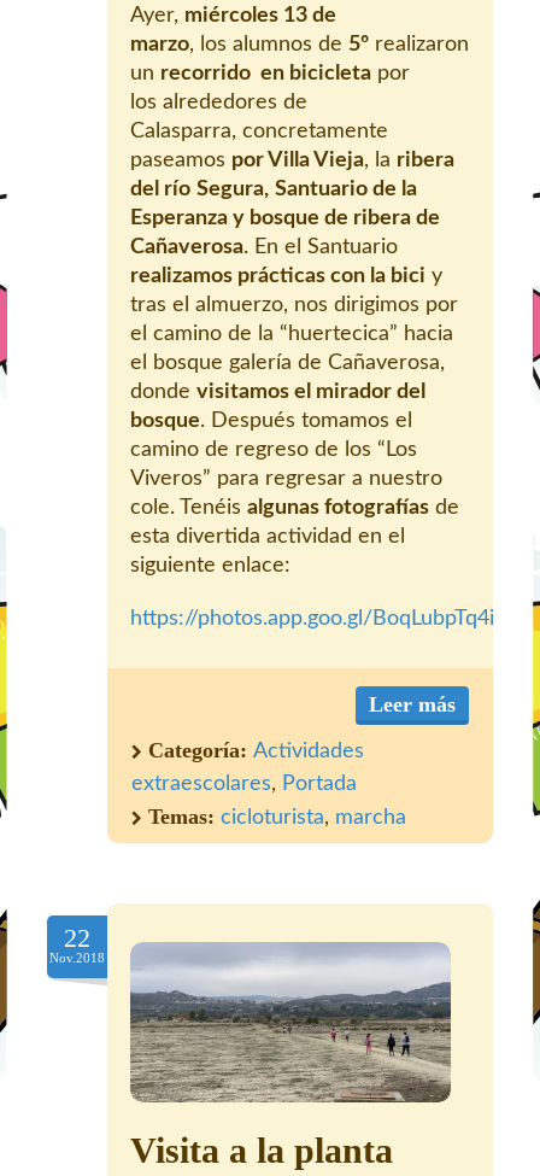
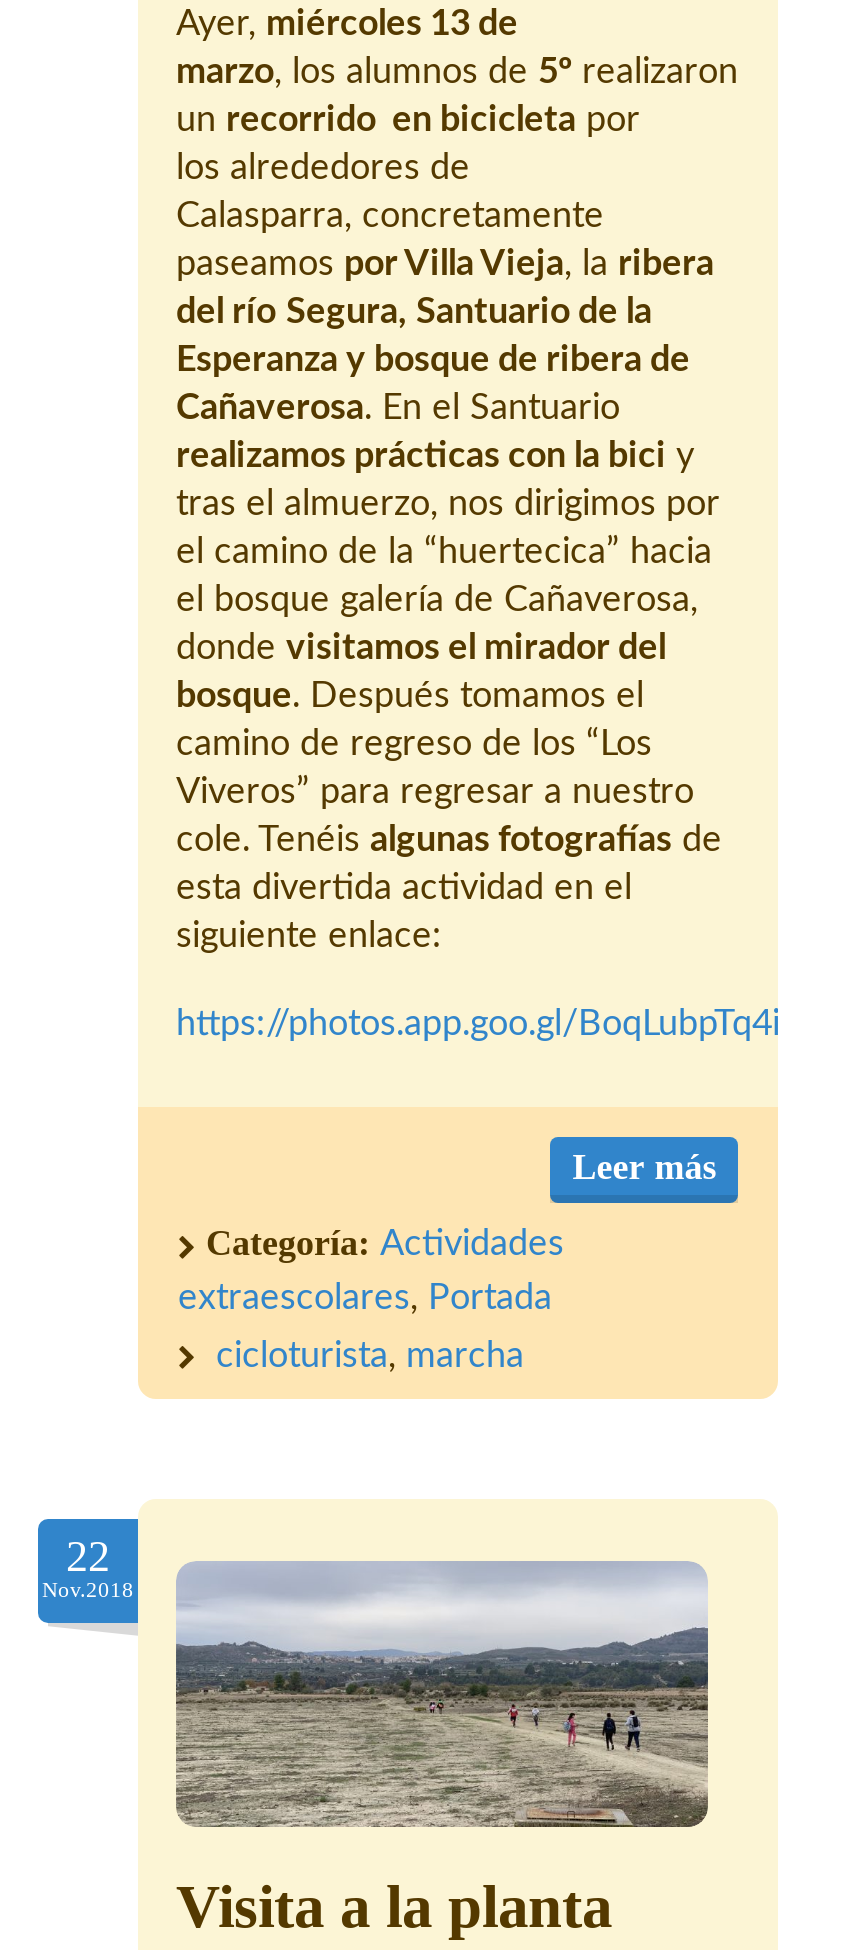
[148,805,406,829] Temas: cicloturista, marcha -> [216,1339,524,1375] cicloturista, marcha

